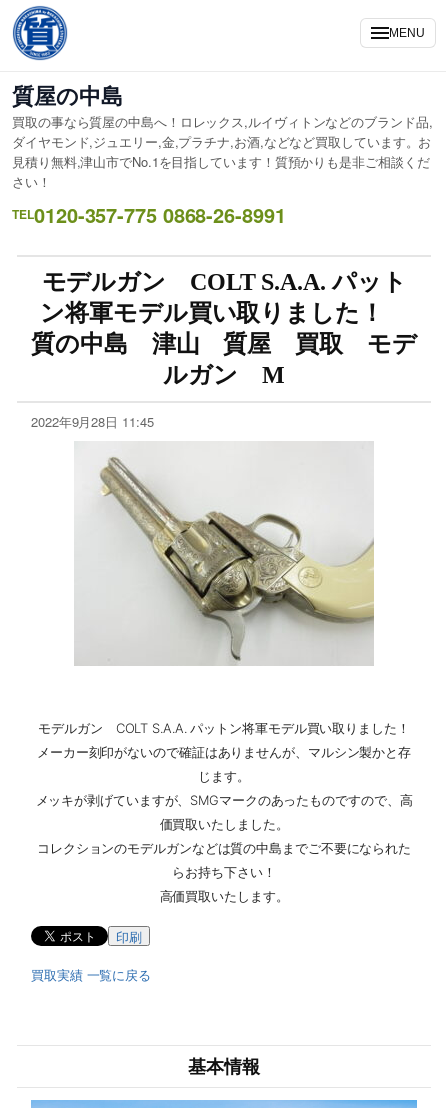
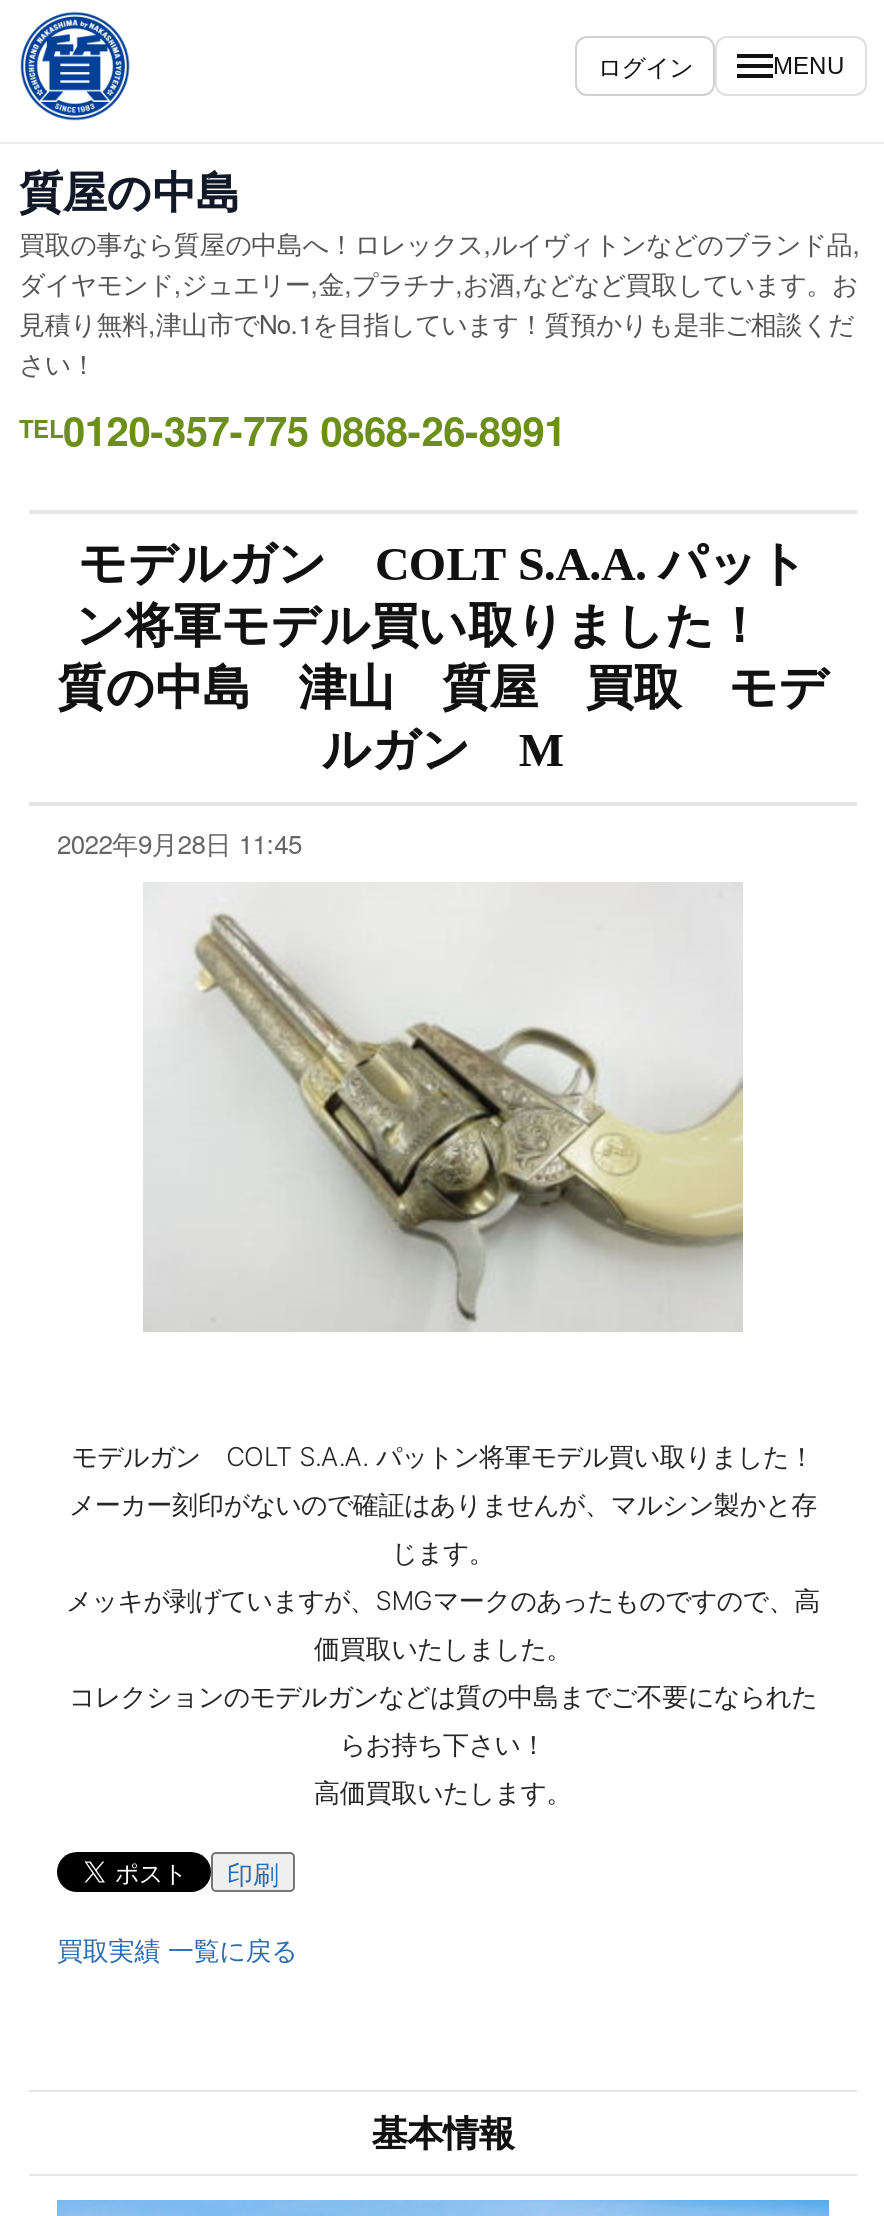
none -> [598,48,693,82] ログイン

